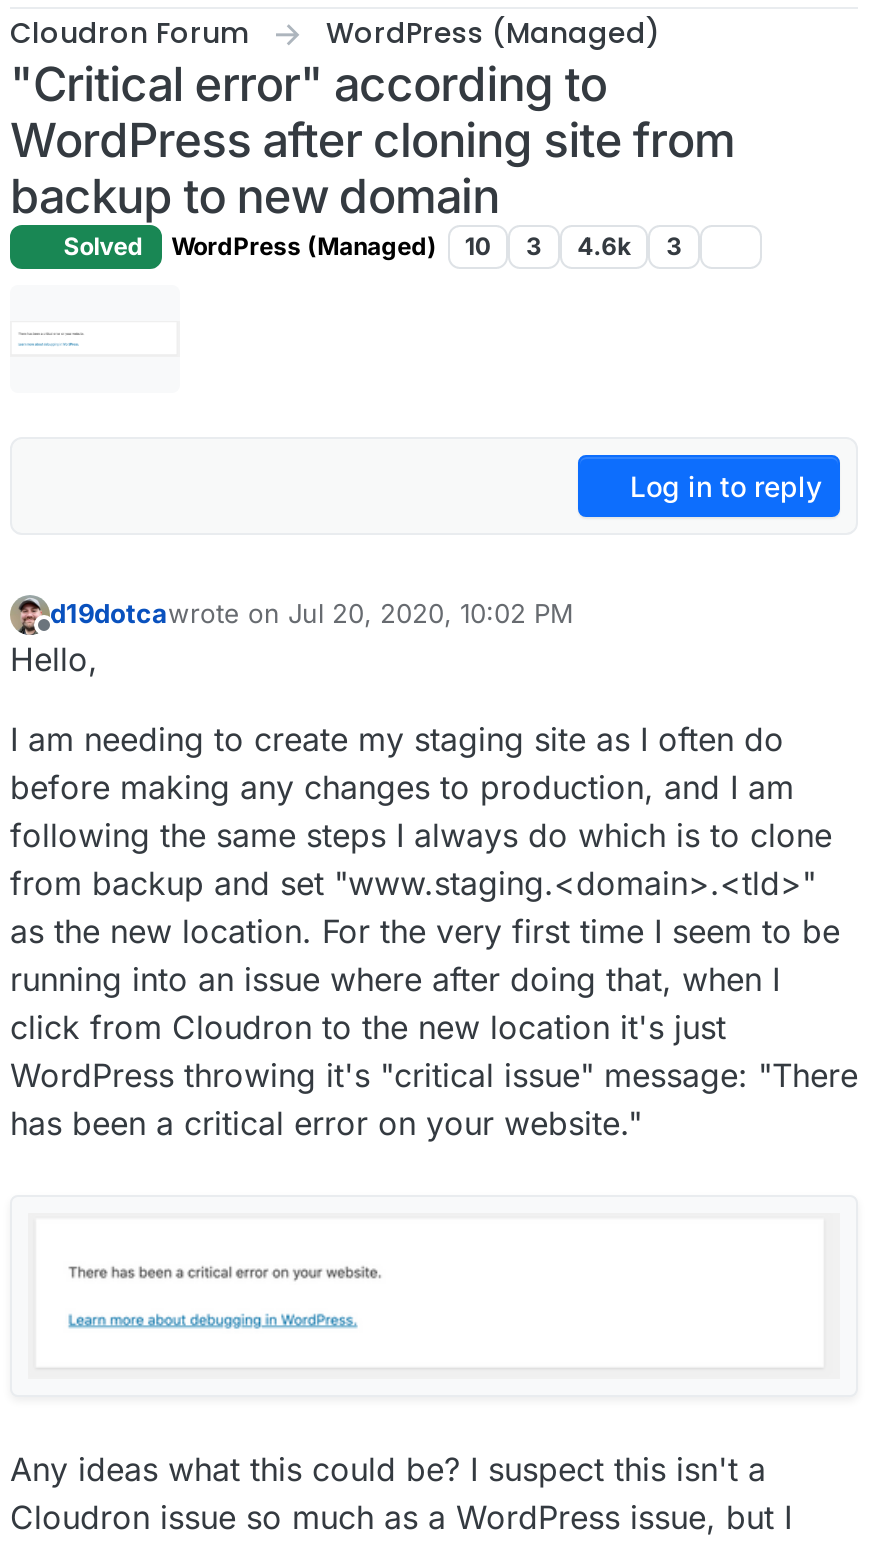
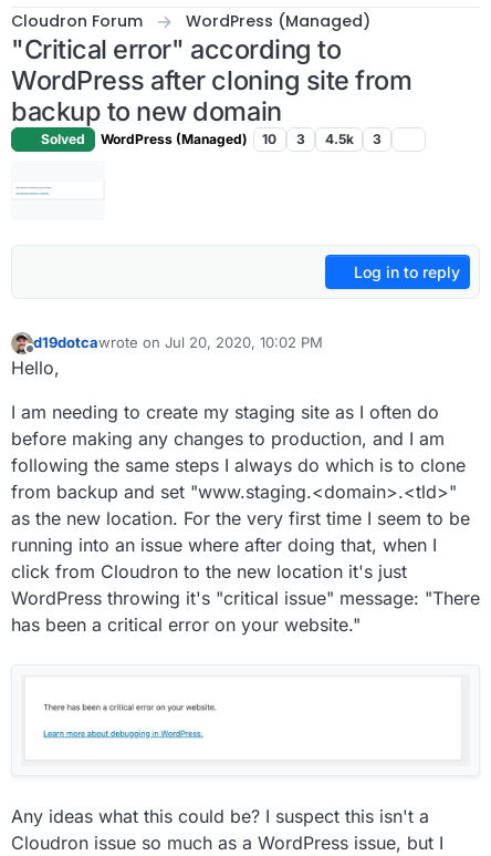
[64,231,682,261] Solved WordPress (Managed) 10 3 4.6k 3 -> [41,131,382,148] Solved WordPress (Managed) 10 3 4.5k 3

